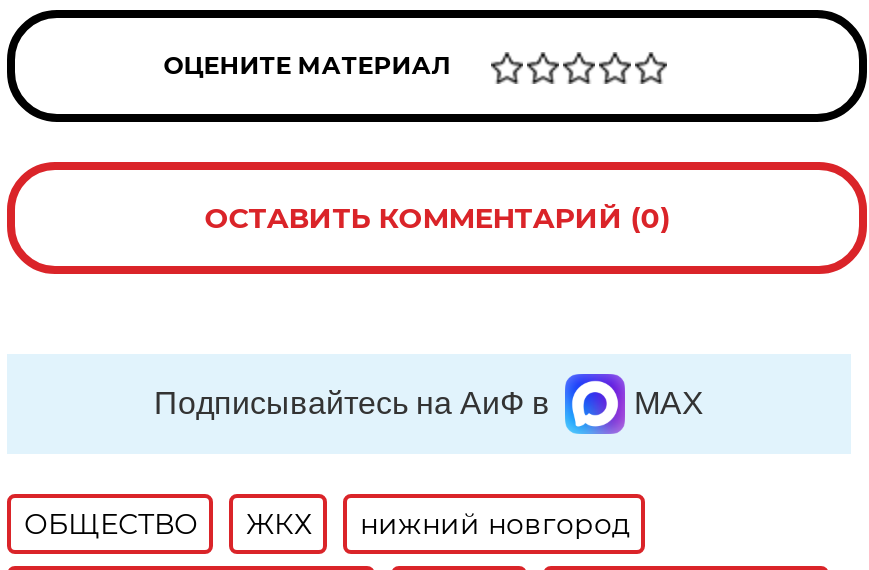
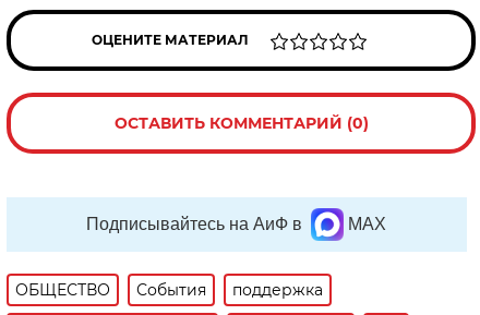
[246,506,630,542] ЖКХ | нижний новгород -> [137,280,323,300] События | поддержка

